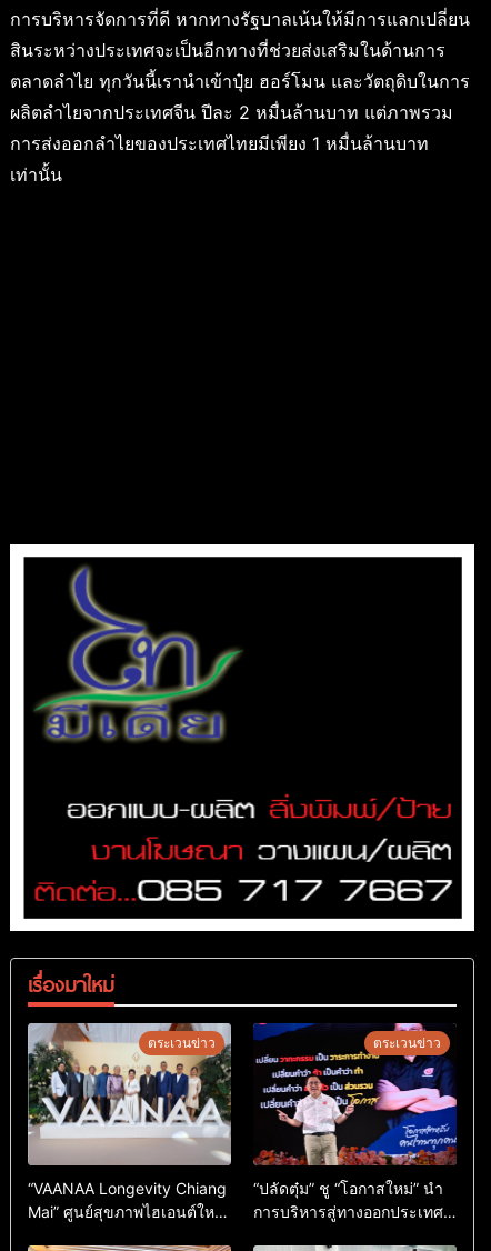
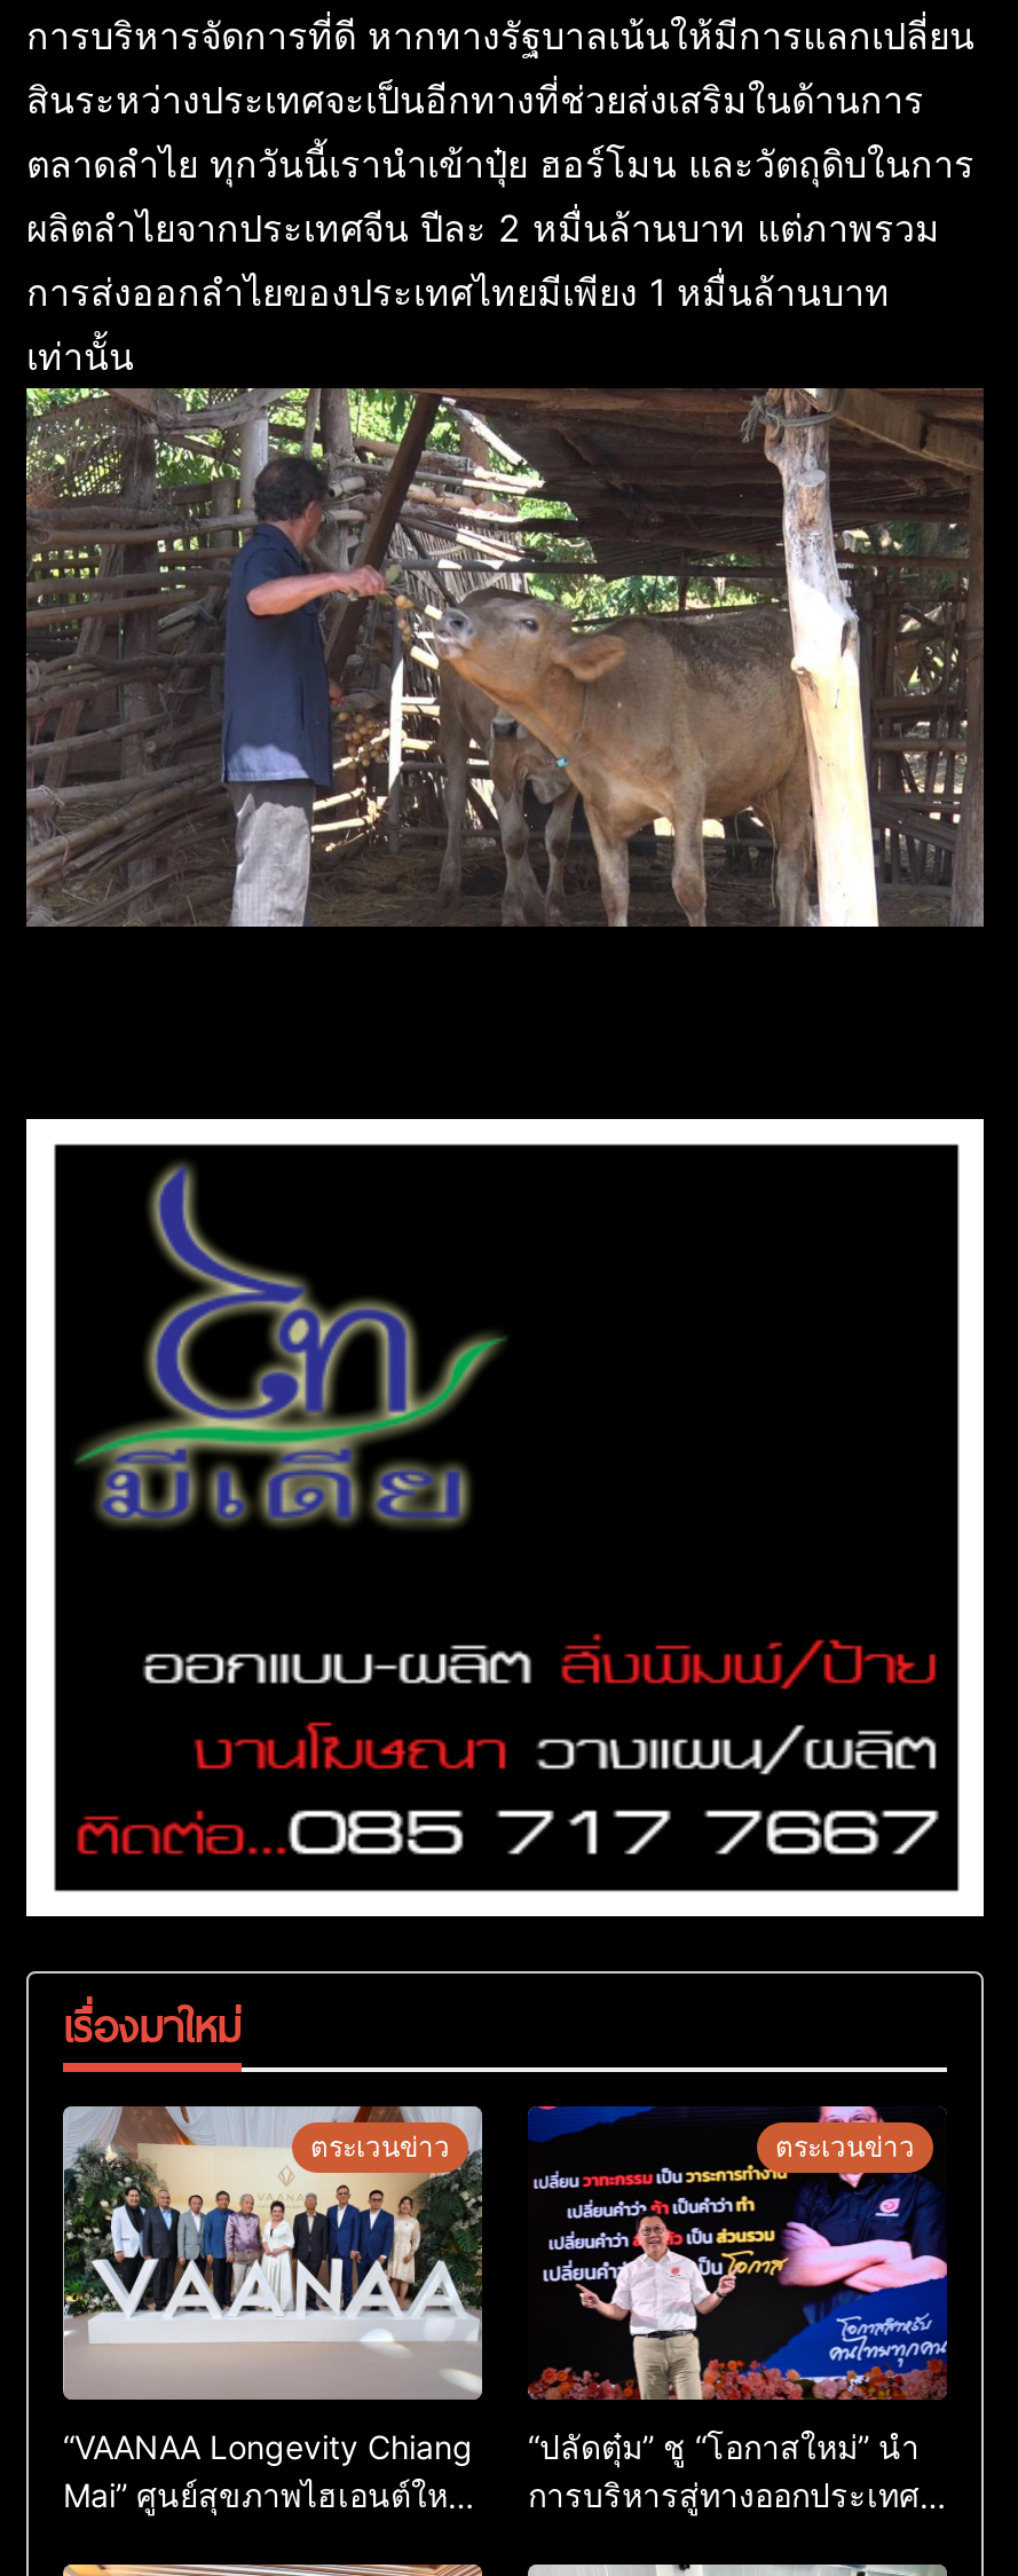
none -> [24,386,986,929] [image]

